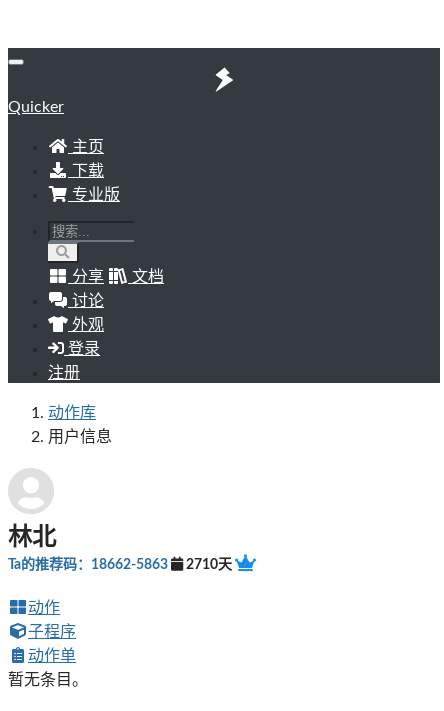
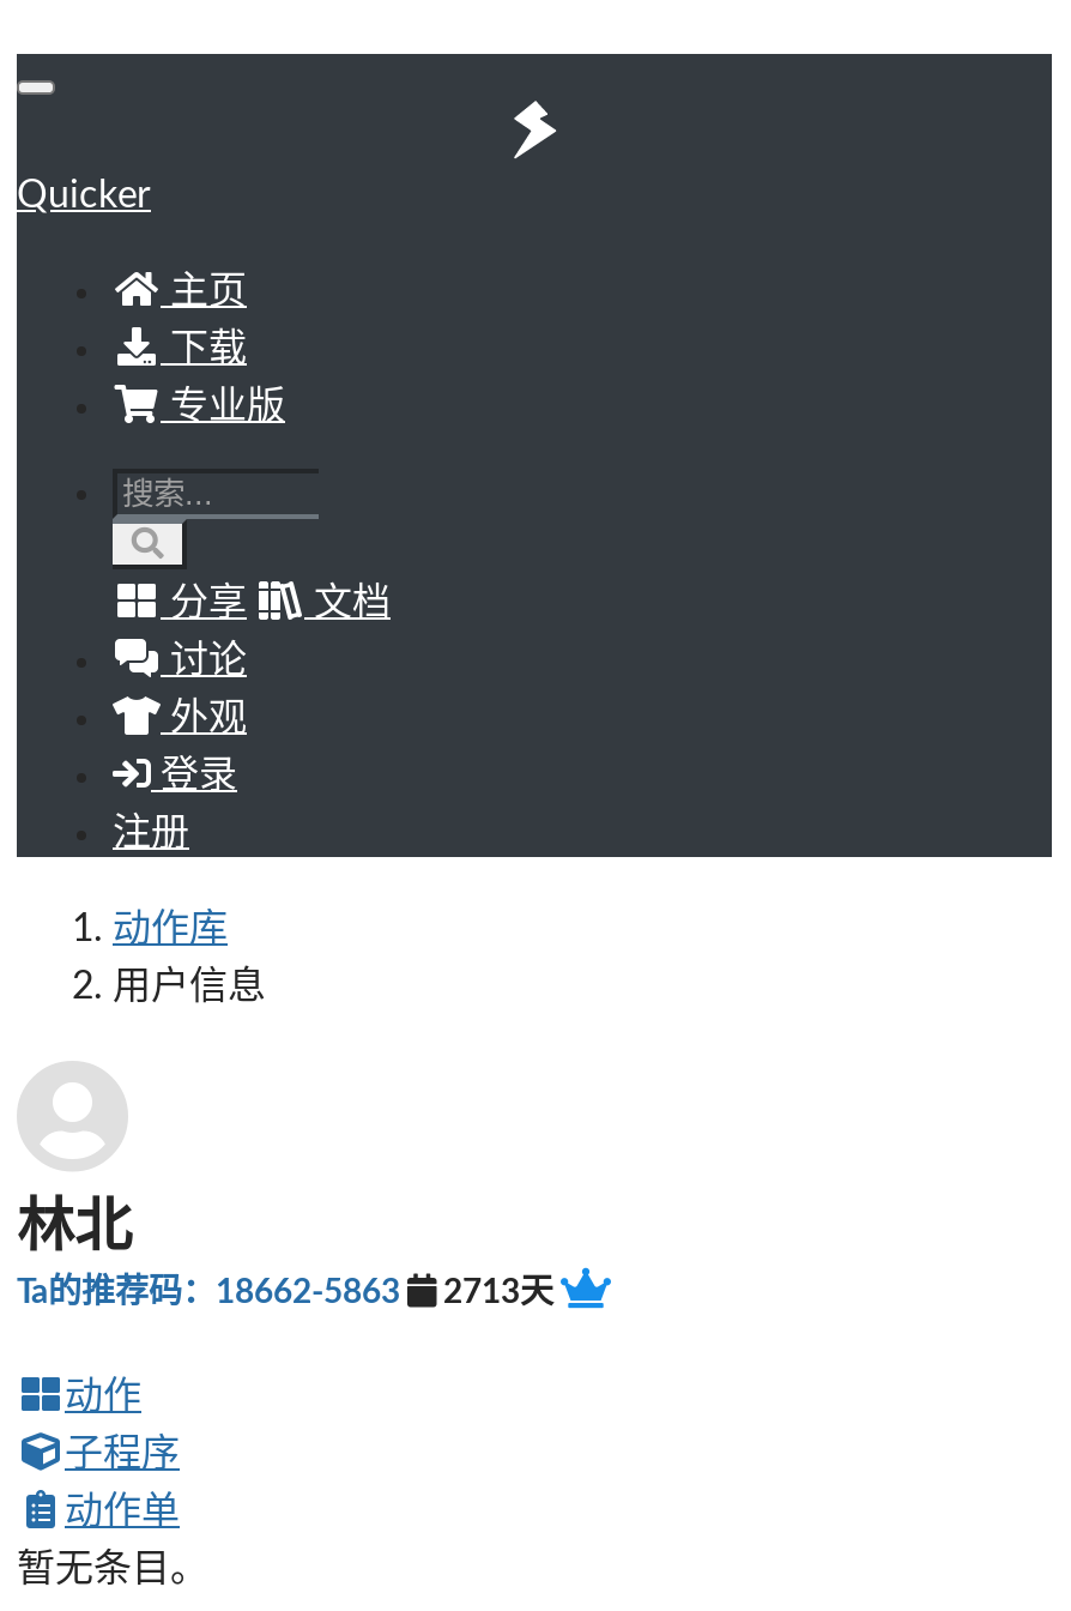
[8,558,235,572] Ta的推荐码：18662-5863 2710天 -> [17,1276,561,1310] Ta的推荐码：18662-5863 2713天

